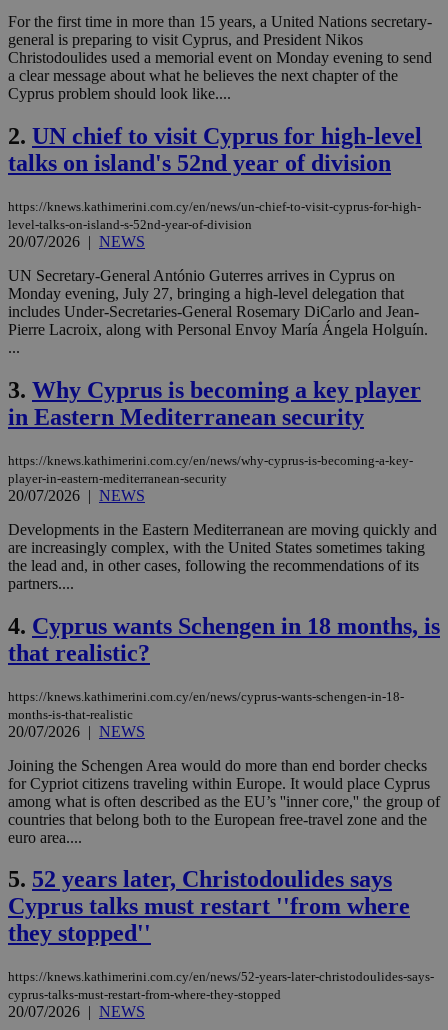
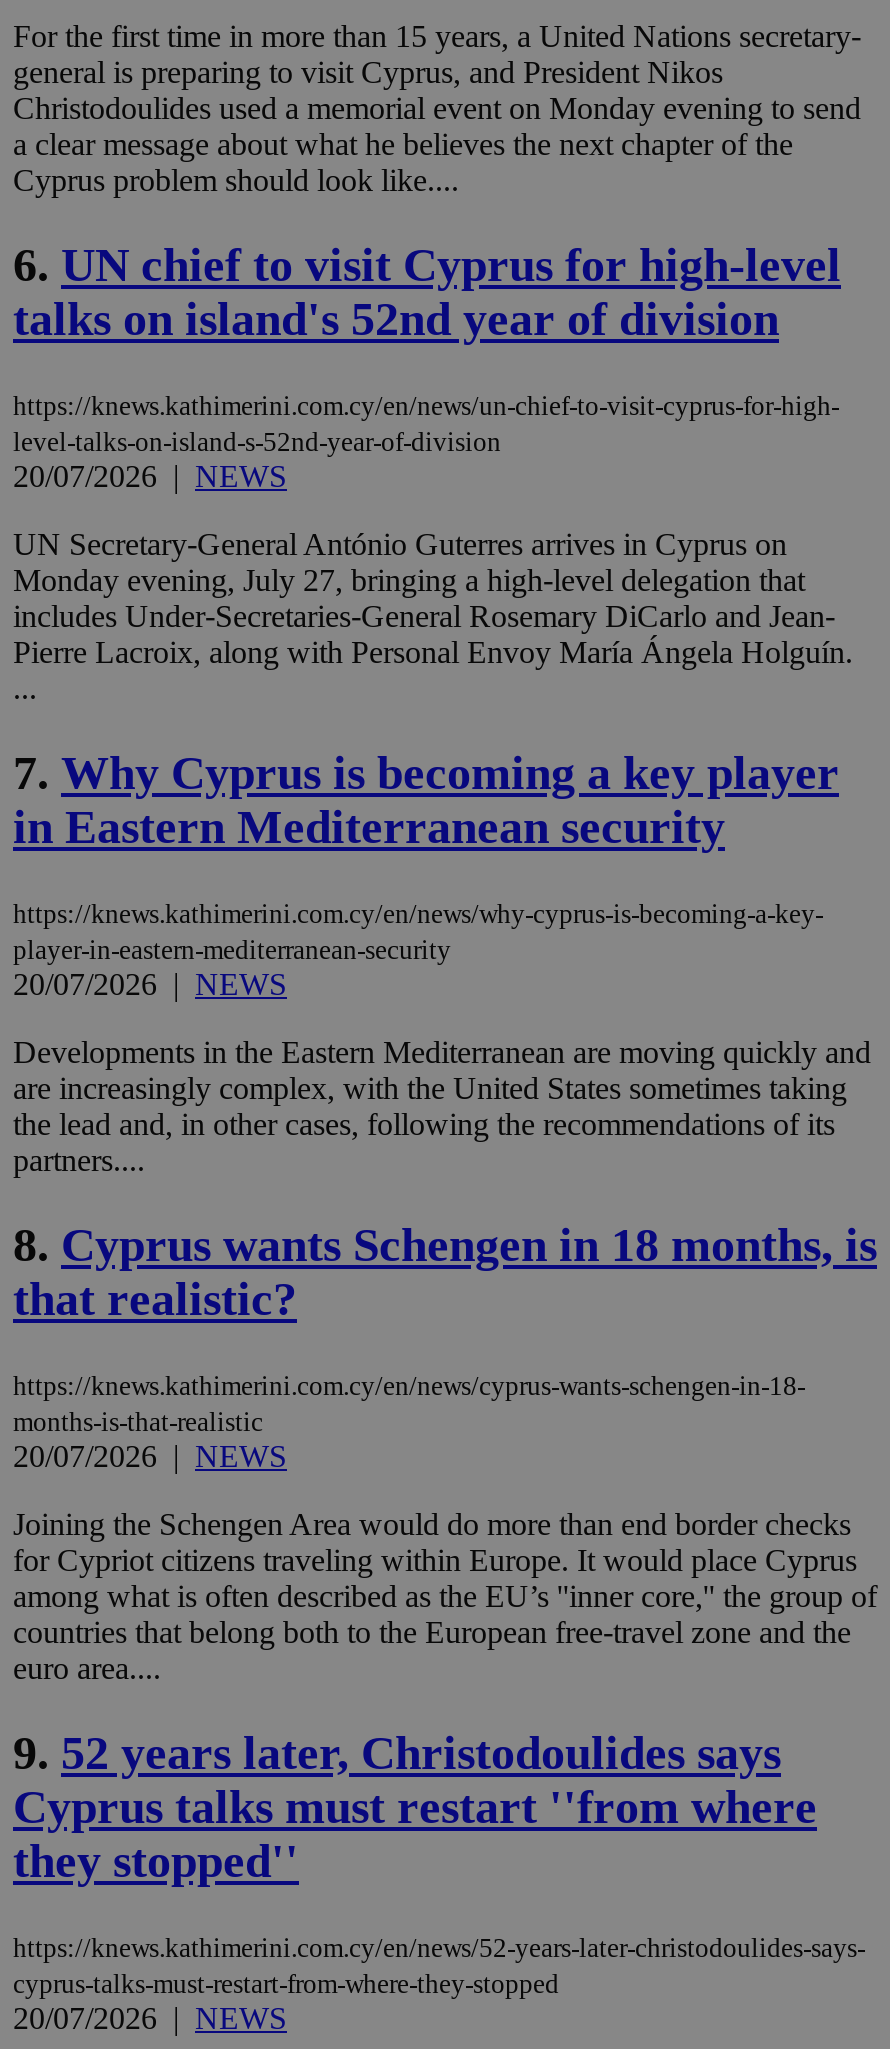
[8,123,422,149] 2. UN chief to visit Cyprus for high-level -> [13,239,841,291] 6. UN chief to visit Cyprus for high-level
[8,377,421,403] 3. Why Cyprus is becoming a key player -> [13,747,839,799] 7. Why Cyprus is becoming a key player
[8,613,440,639] 4. Cyprus wants Schengen in 18 months, is -> [13,1218,877,1270] 8. Cyprus wants Schengen in 18 months, is
[8,866,392,892] 5. 52 years later, Christodoulides says -> [13,1726,781,1778] 9. 52 years later, Christodoulides says

